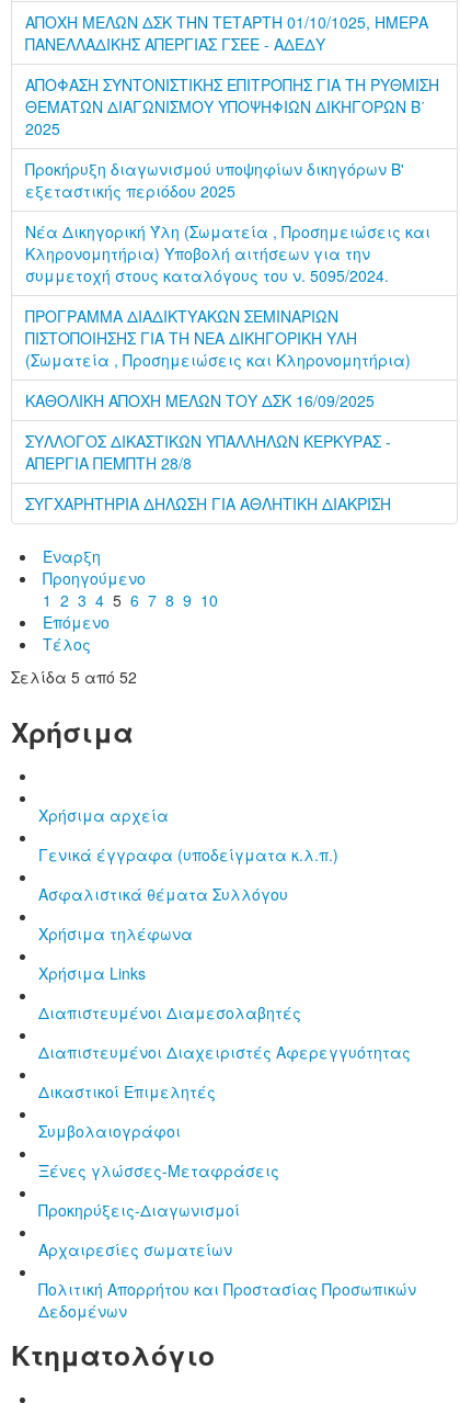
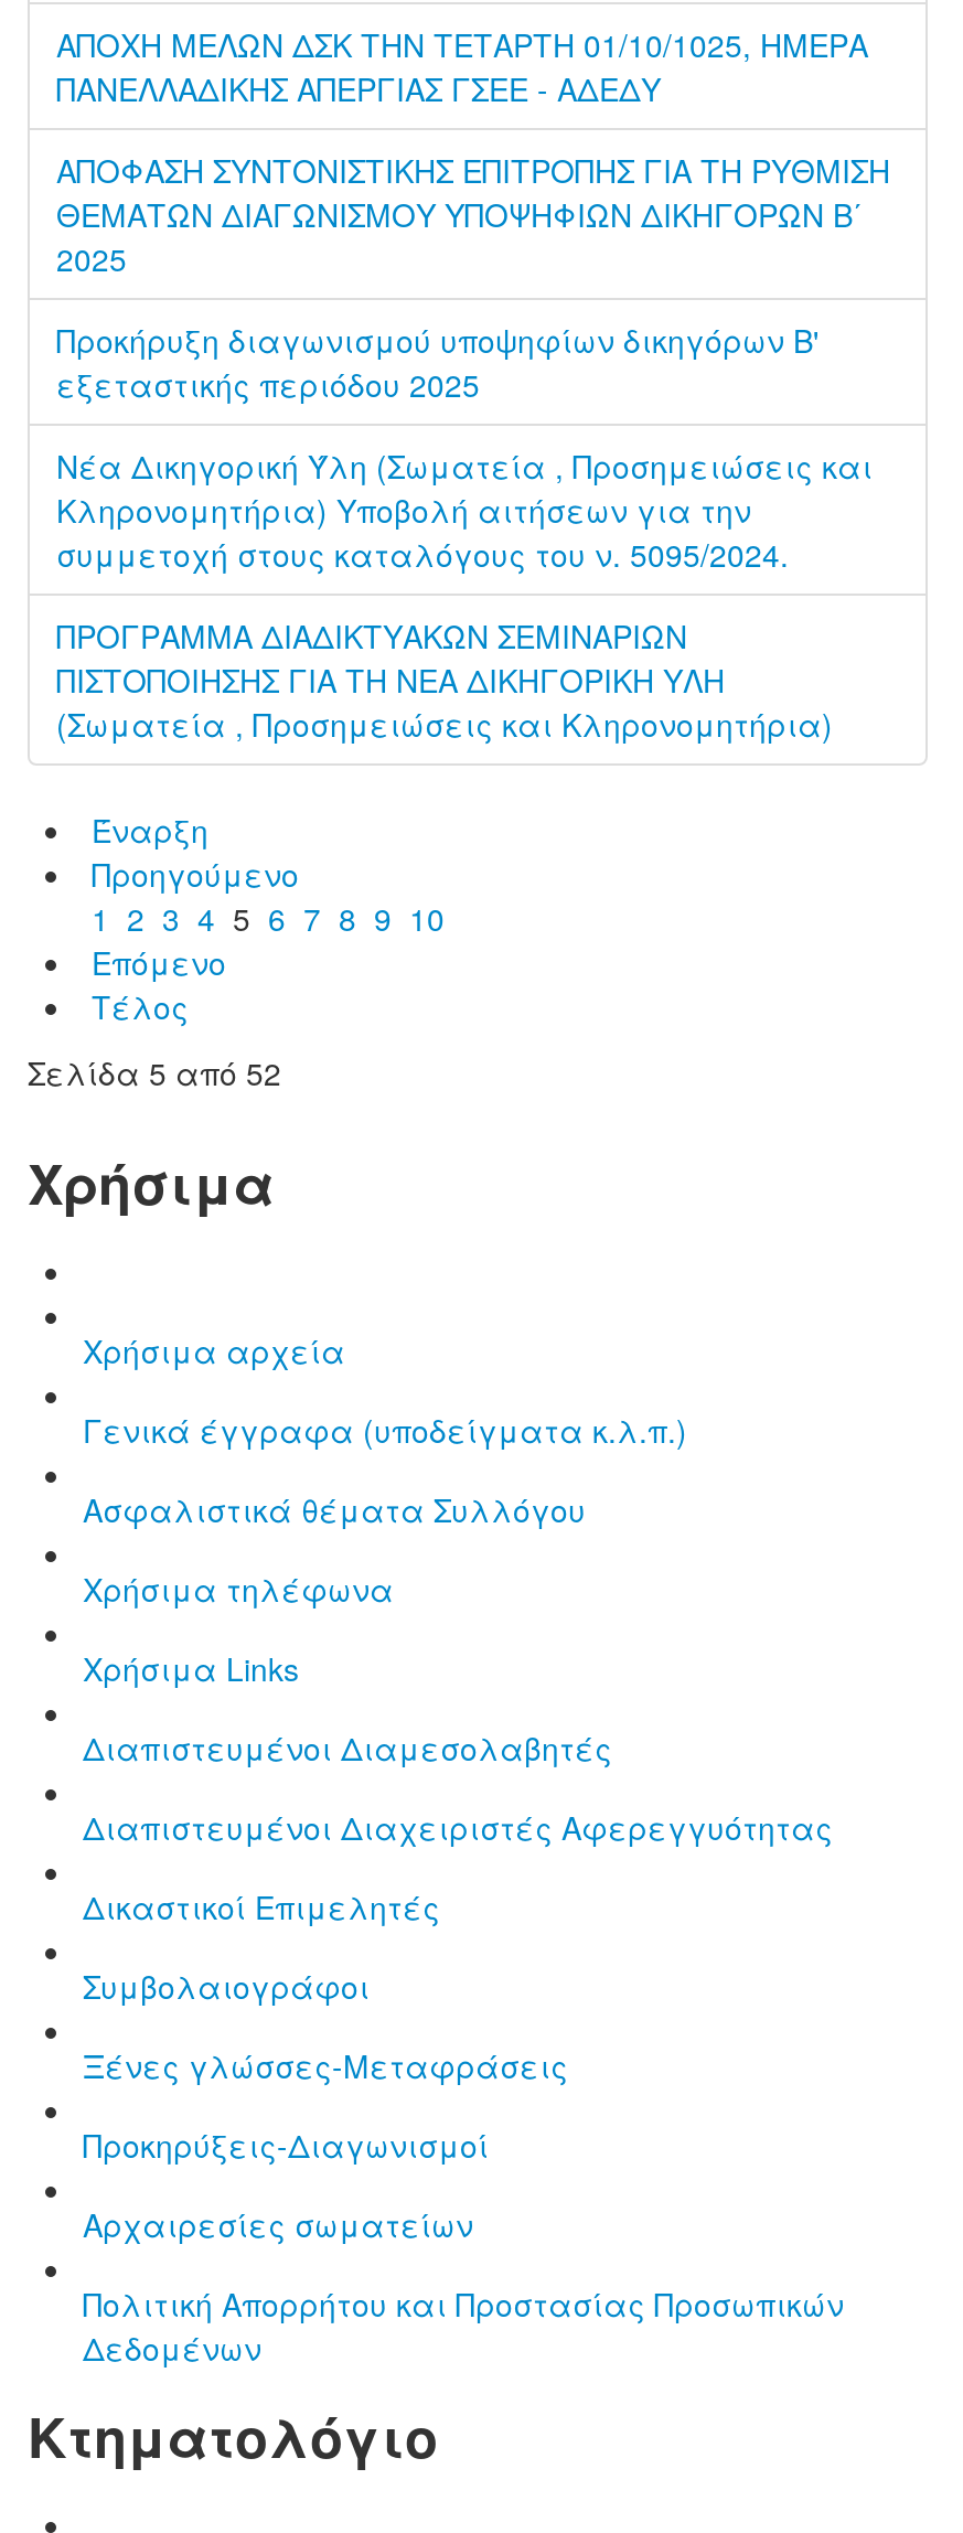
[25,389,391,514] ΚΑΘΟΛΙΚΗ ΑΠΟΧΗ ΜΕΛΩΝ ΤΟΥ ΔΣΚ 16/09/2025 | ΣΥΛΛΟΓΟΣ ΔΙΚΑΣΤΙΚΩΝ ΥΠΑΛΛΗΛΩΝ ΚΕΡΚΥΡΑΣ - | ΑΠΕΡΓΙΑ ΠΕΜΠΤΗ 28/8 | ΣΥΓΧΑΡΗΤΗΡΙΑ ΔΗΛΩΣΗ ΓΙΑ ΑΘΛΗΤΙΚΗ ΔΙΑΚΡΙΣΗ -> none

